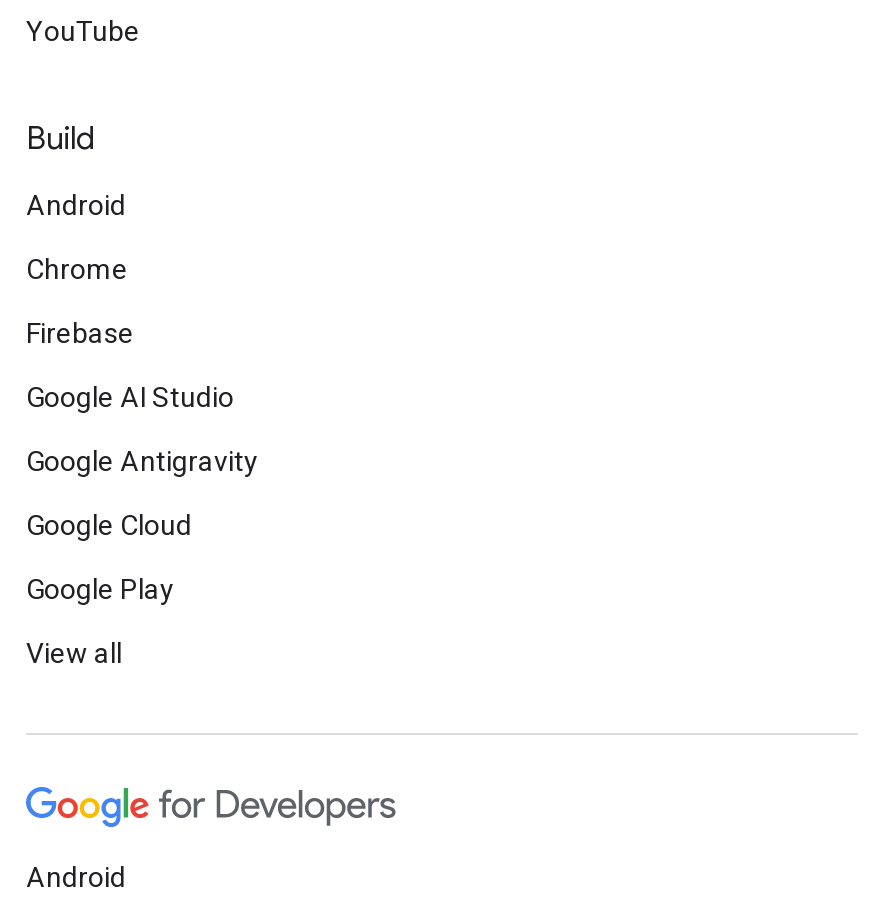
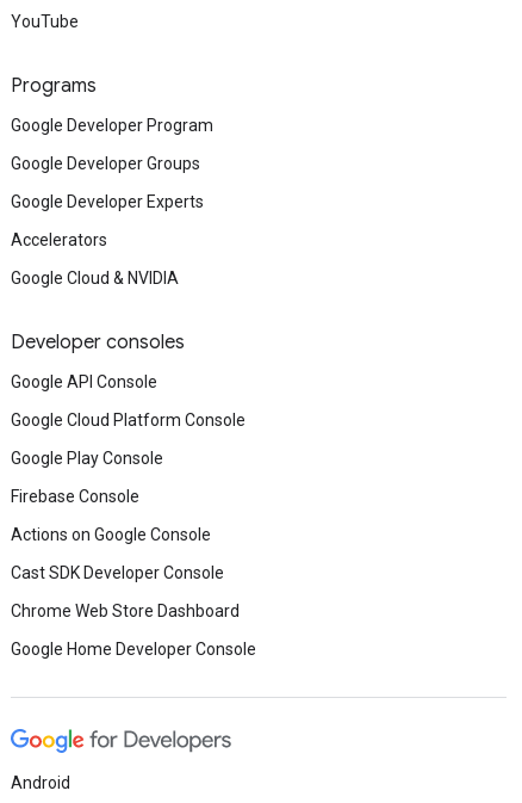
[26,119,258,669] Build | Android | Chrome | Firebase | Google AI Studio | Google Antigravity | Google Cloud | Google Play | View all -> [11,74,256,659] Programs | Google Developer Program | Google Developer Groups | Google Developer Experts | Accelerators | Google Cloud & NVIDIA | Developer consoles | Google API Console | Google Cloud Platform Console | Google Play Console | Firebase Console | Actions on Google Console | Cast SDK Developer Console | Chrome Web Store Dashboard | Google Home Developer Console

